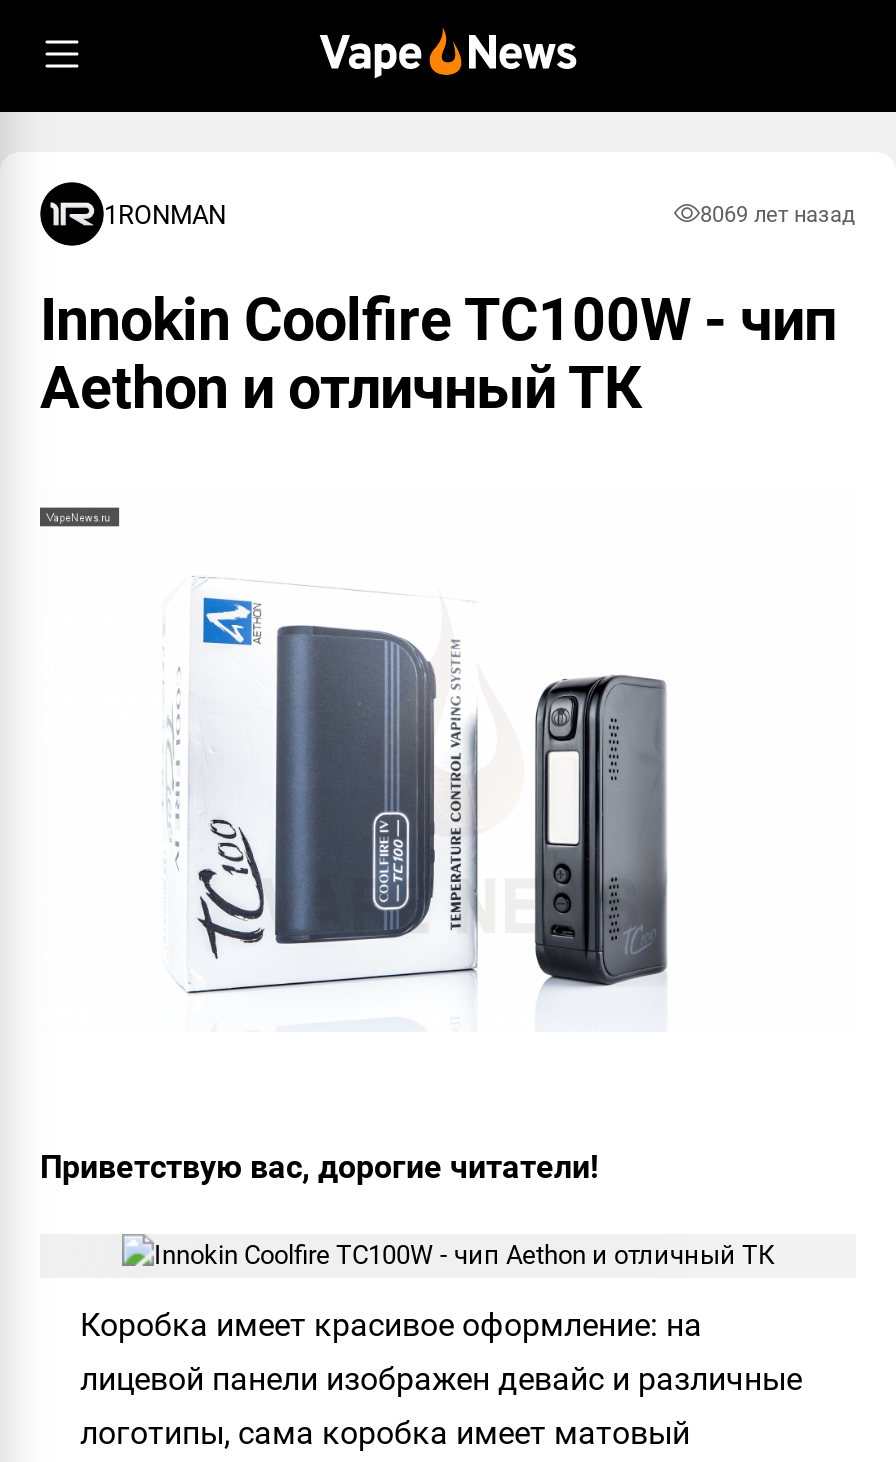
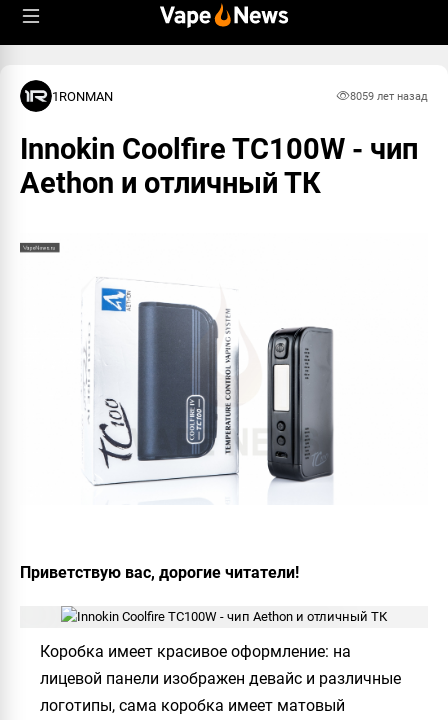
[700,201,856,227] 8069 лет назад -> [350,89,428,102] 8059 лет назад

